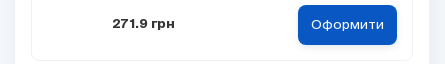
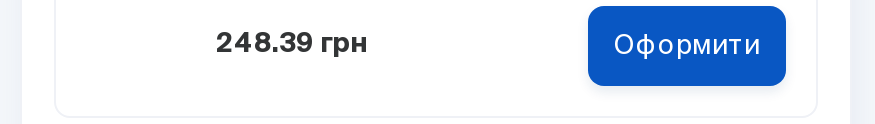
[112,18,175,31] 271.9 грн -> [216,32,368,58] 248.39 грн

